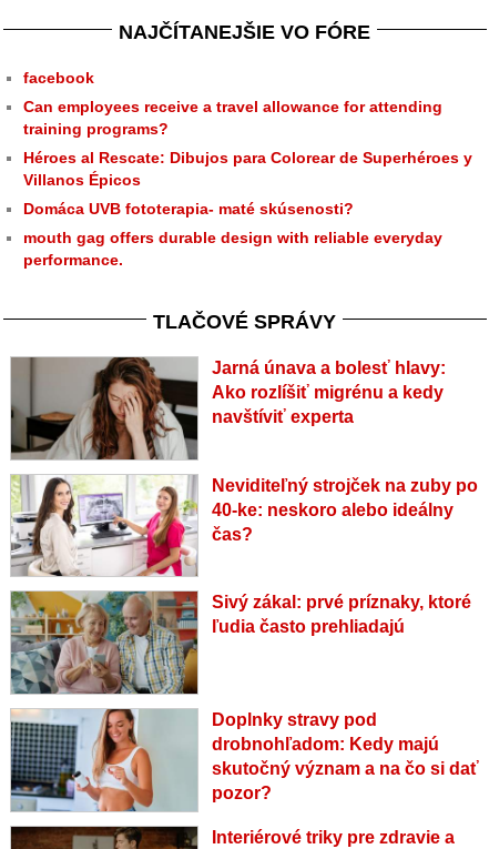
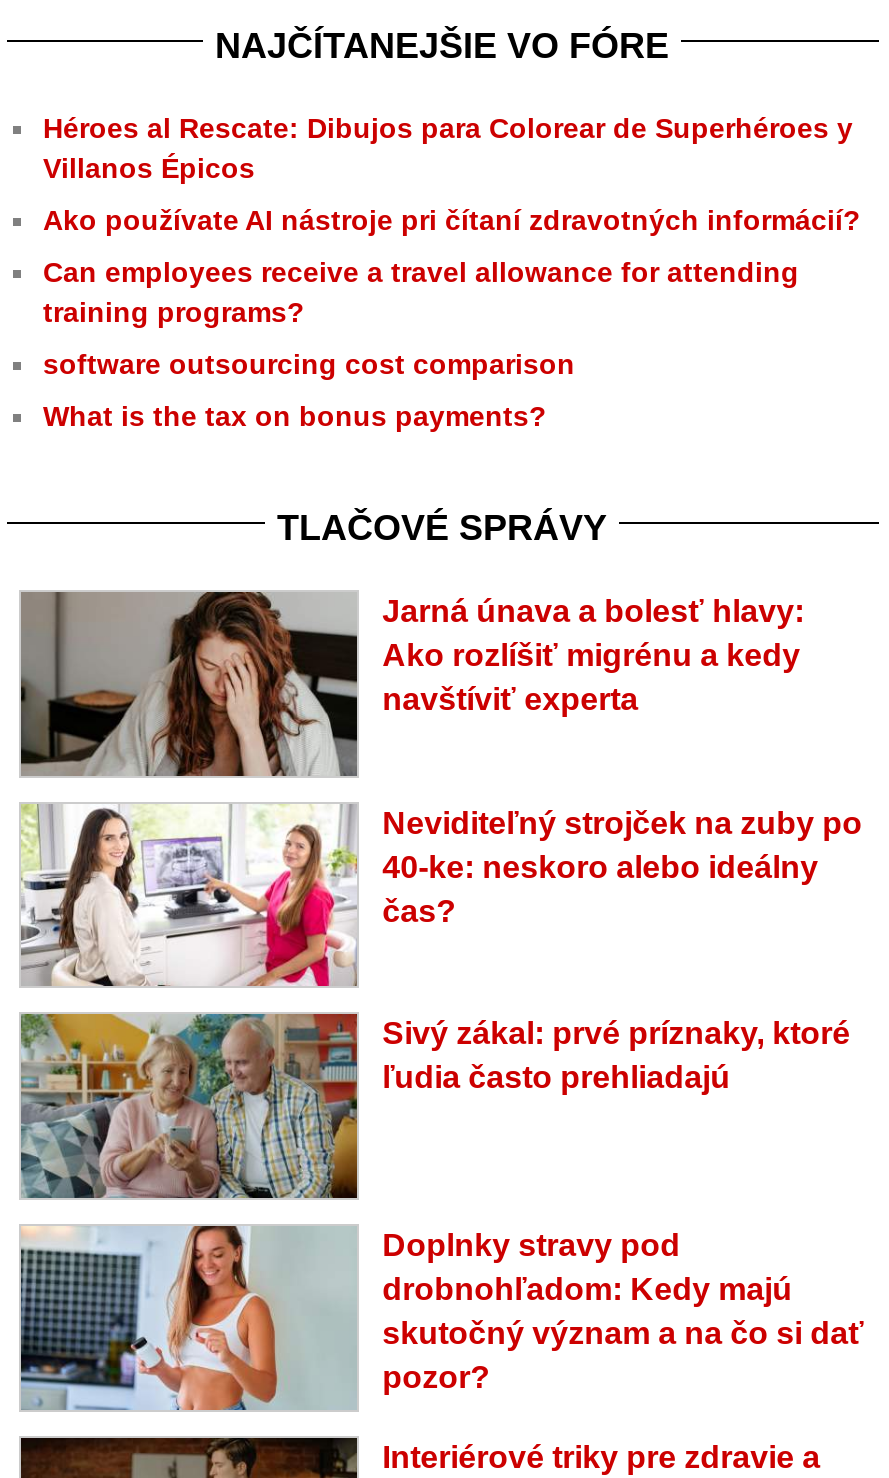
[23,69,94,86] facebook -> [43,204,861,236] Ako používate AI nástroje pri čítaní zdravotných informácií?
moved [23,98,442,138] -> [43,256,799,328]: Can employees receive a travel allowance for attending | training programs?
moved [23,149,472,189] -> [43,112,853,184]: Héroes al Rescate: Dibujos para Colorear de Superhéroes y | Villanos Épicos
[23,200,442,268] Domáca UVB fototerapia- maté skúsenosti? | mouth gag offers durable design with reliable everyday | performance. -> [43,348,575,432] software outsourcing cost comparison | What is the tax on bonus payments?

